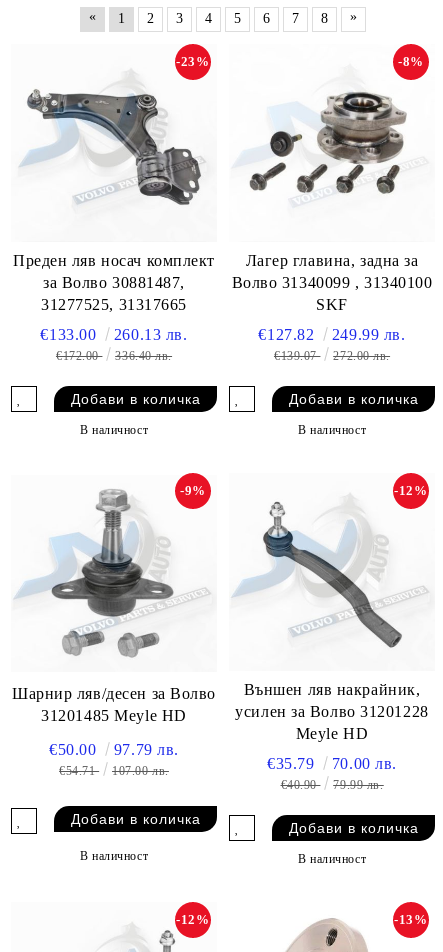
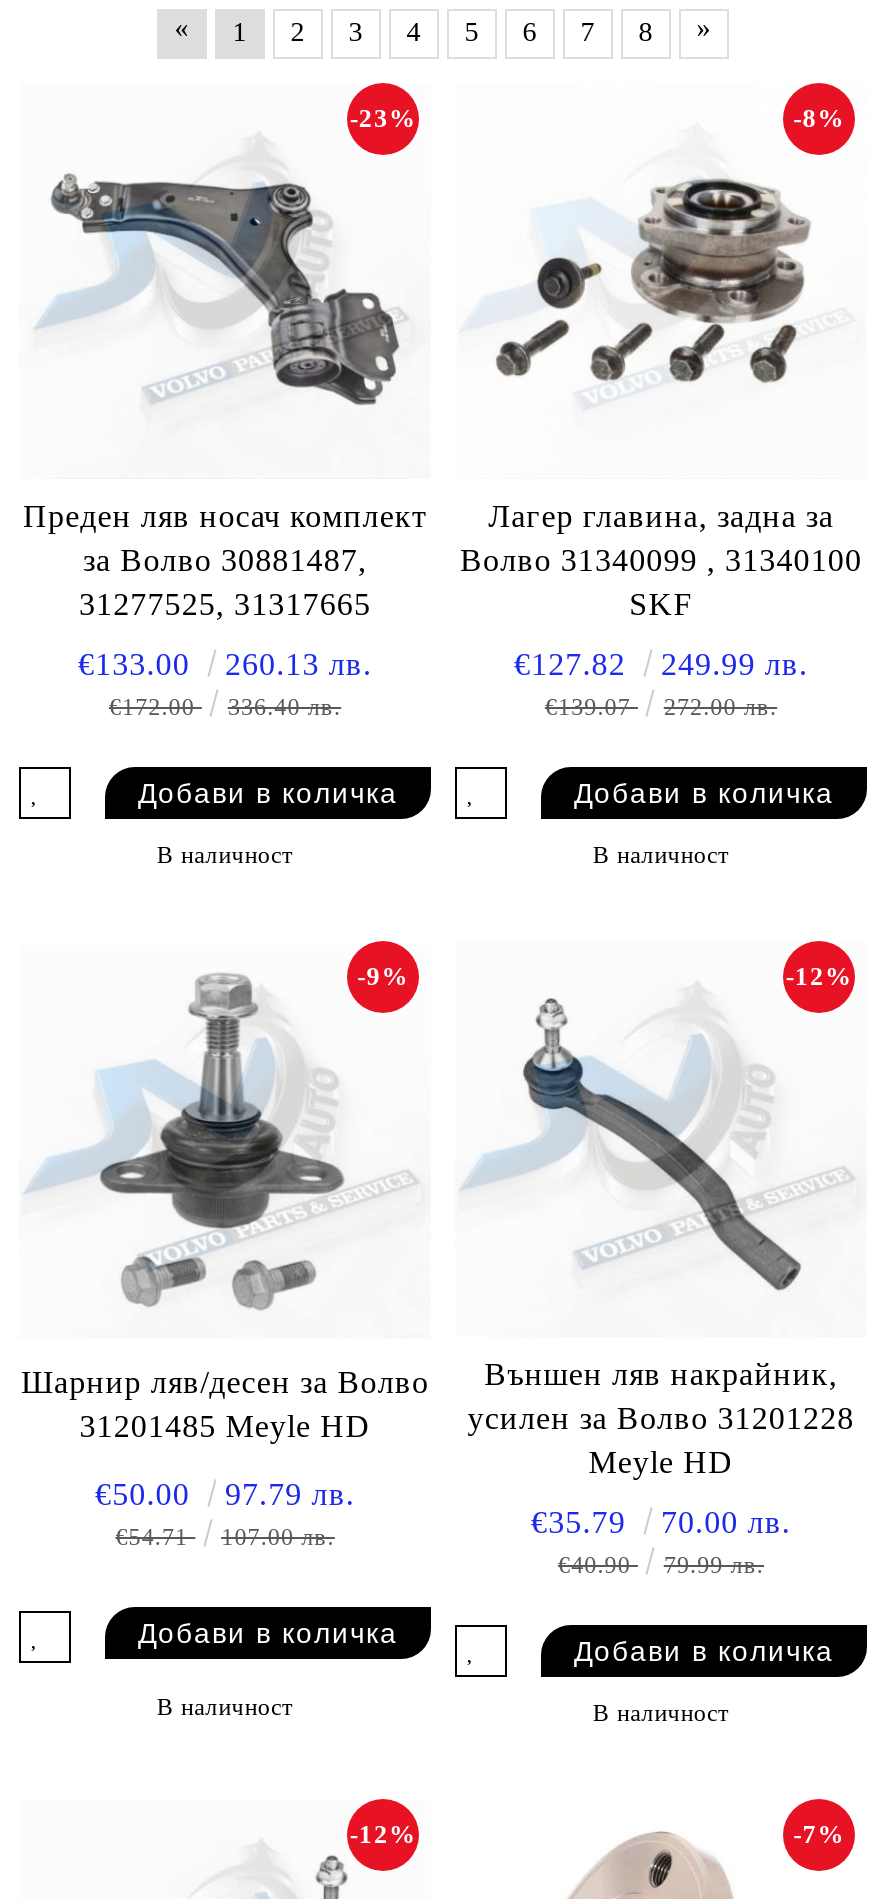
[394,911,428,926] -13% -> [793,1818,845,1848] -7%

